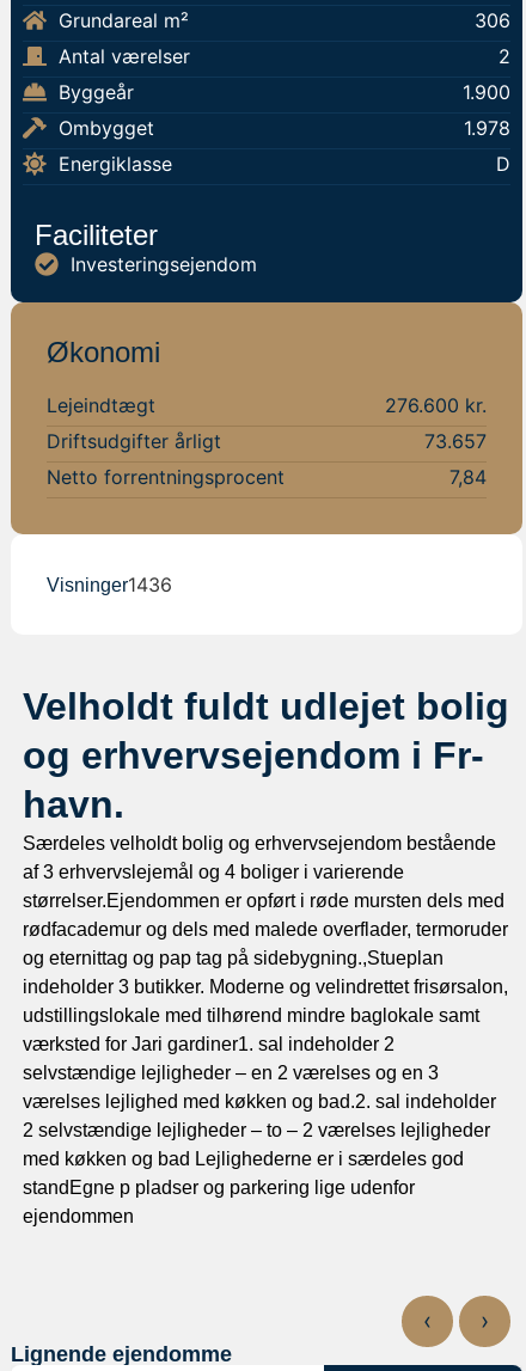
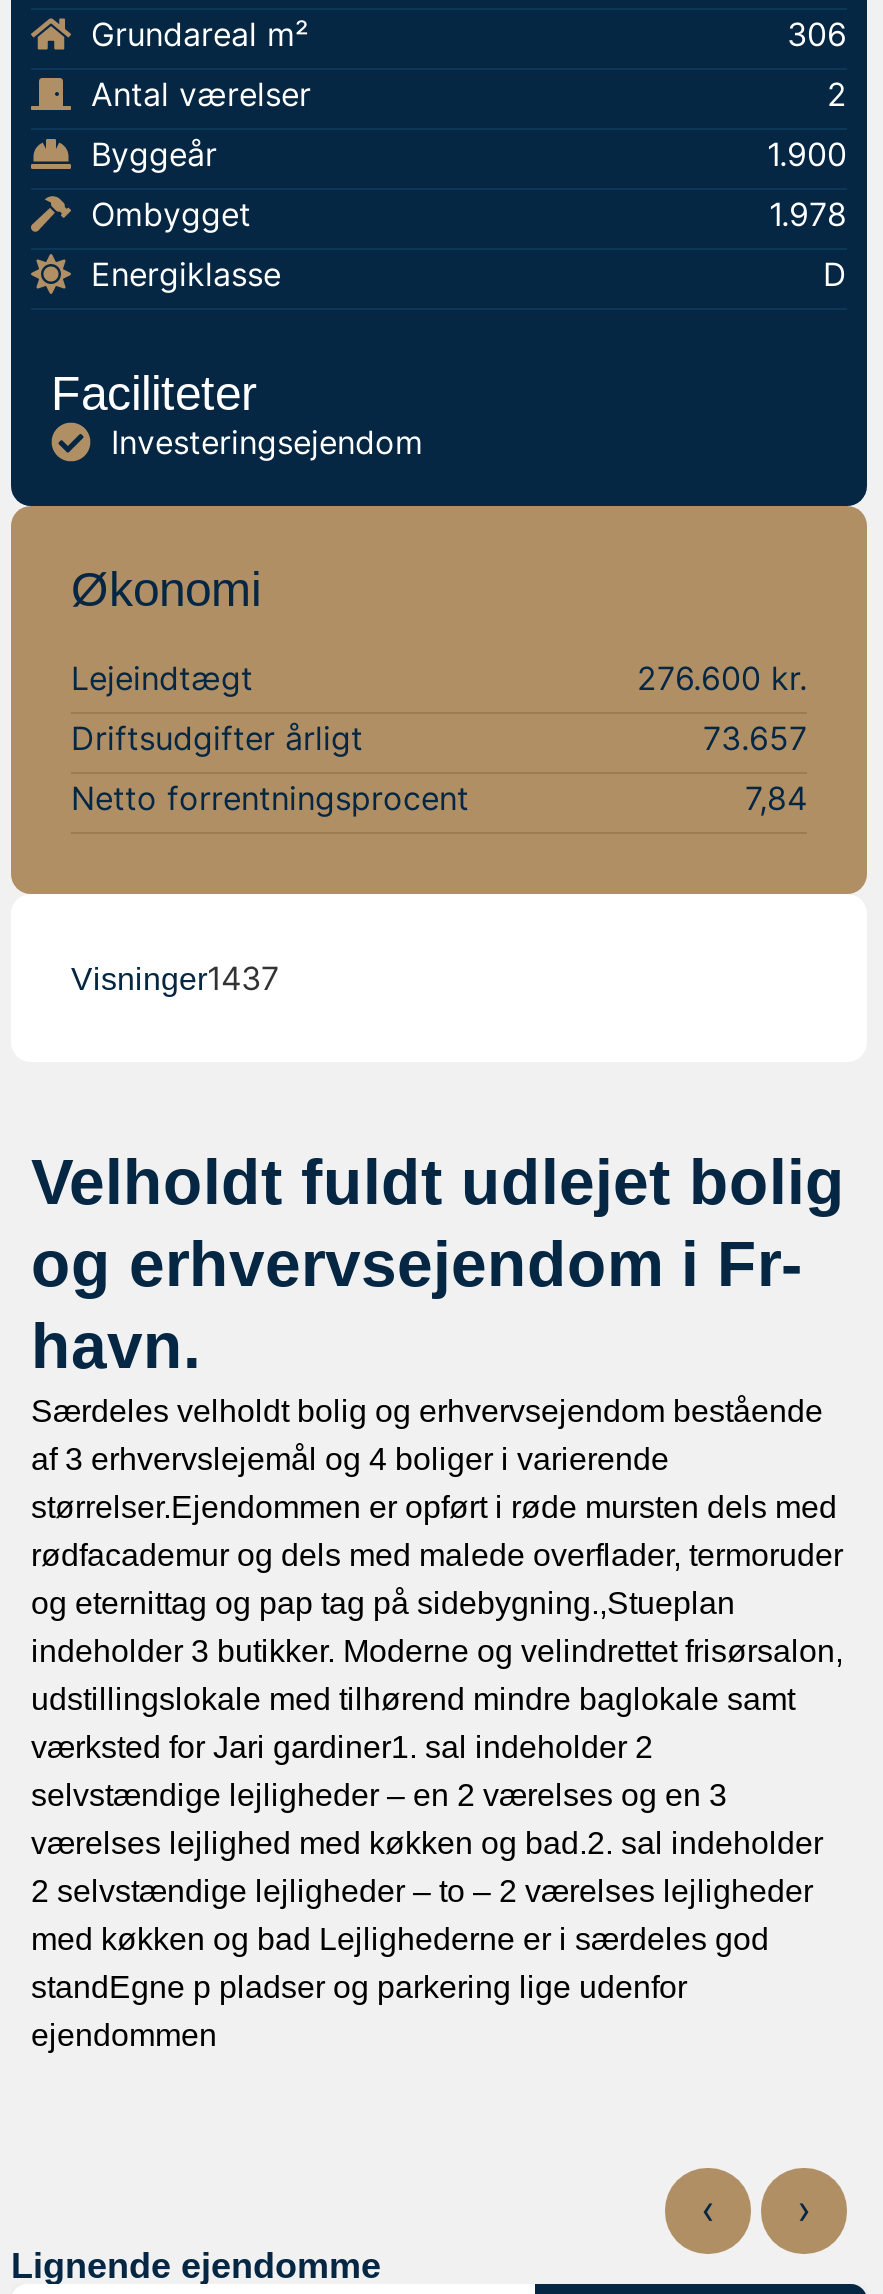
[47,572,172,596] Visninger1436 -> [71,958,279,998] Visninger1437

